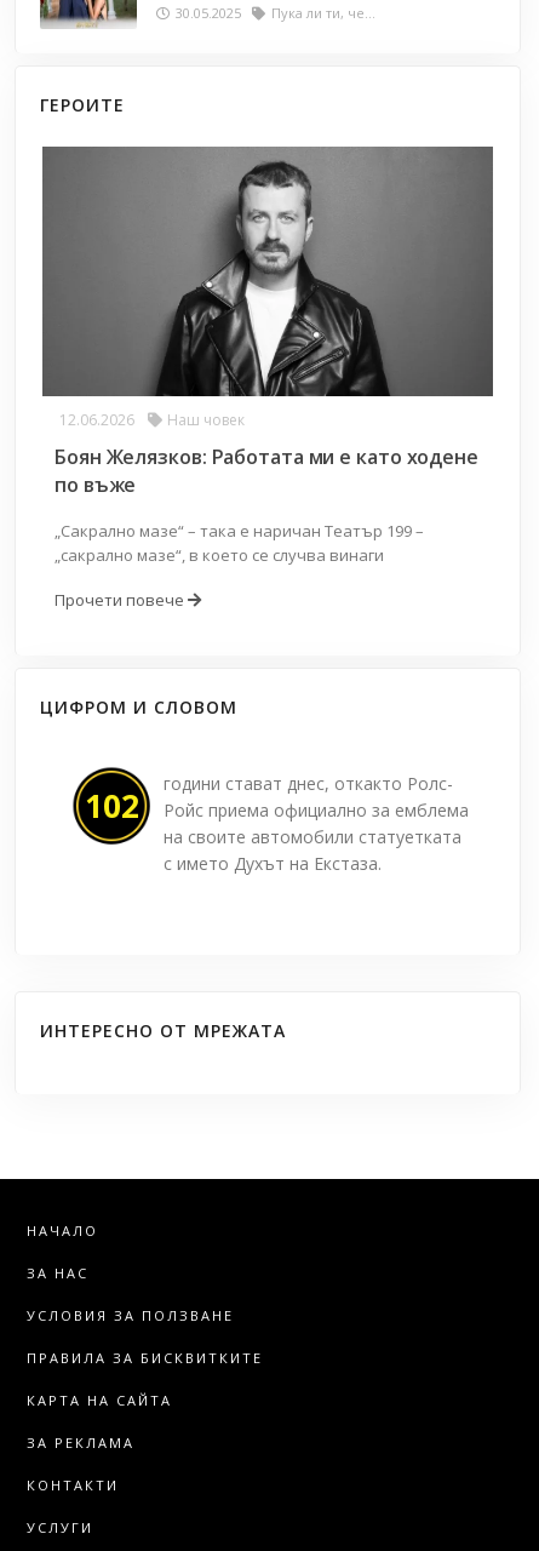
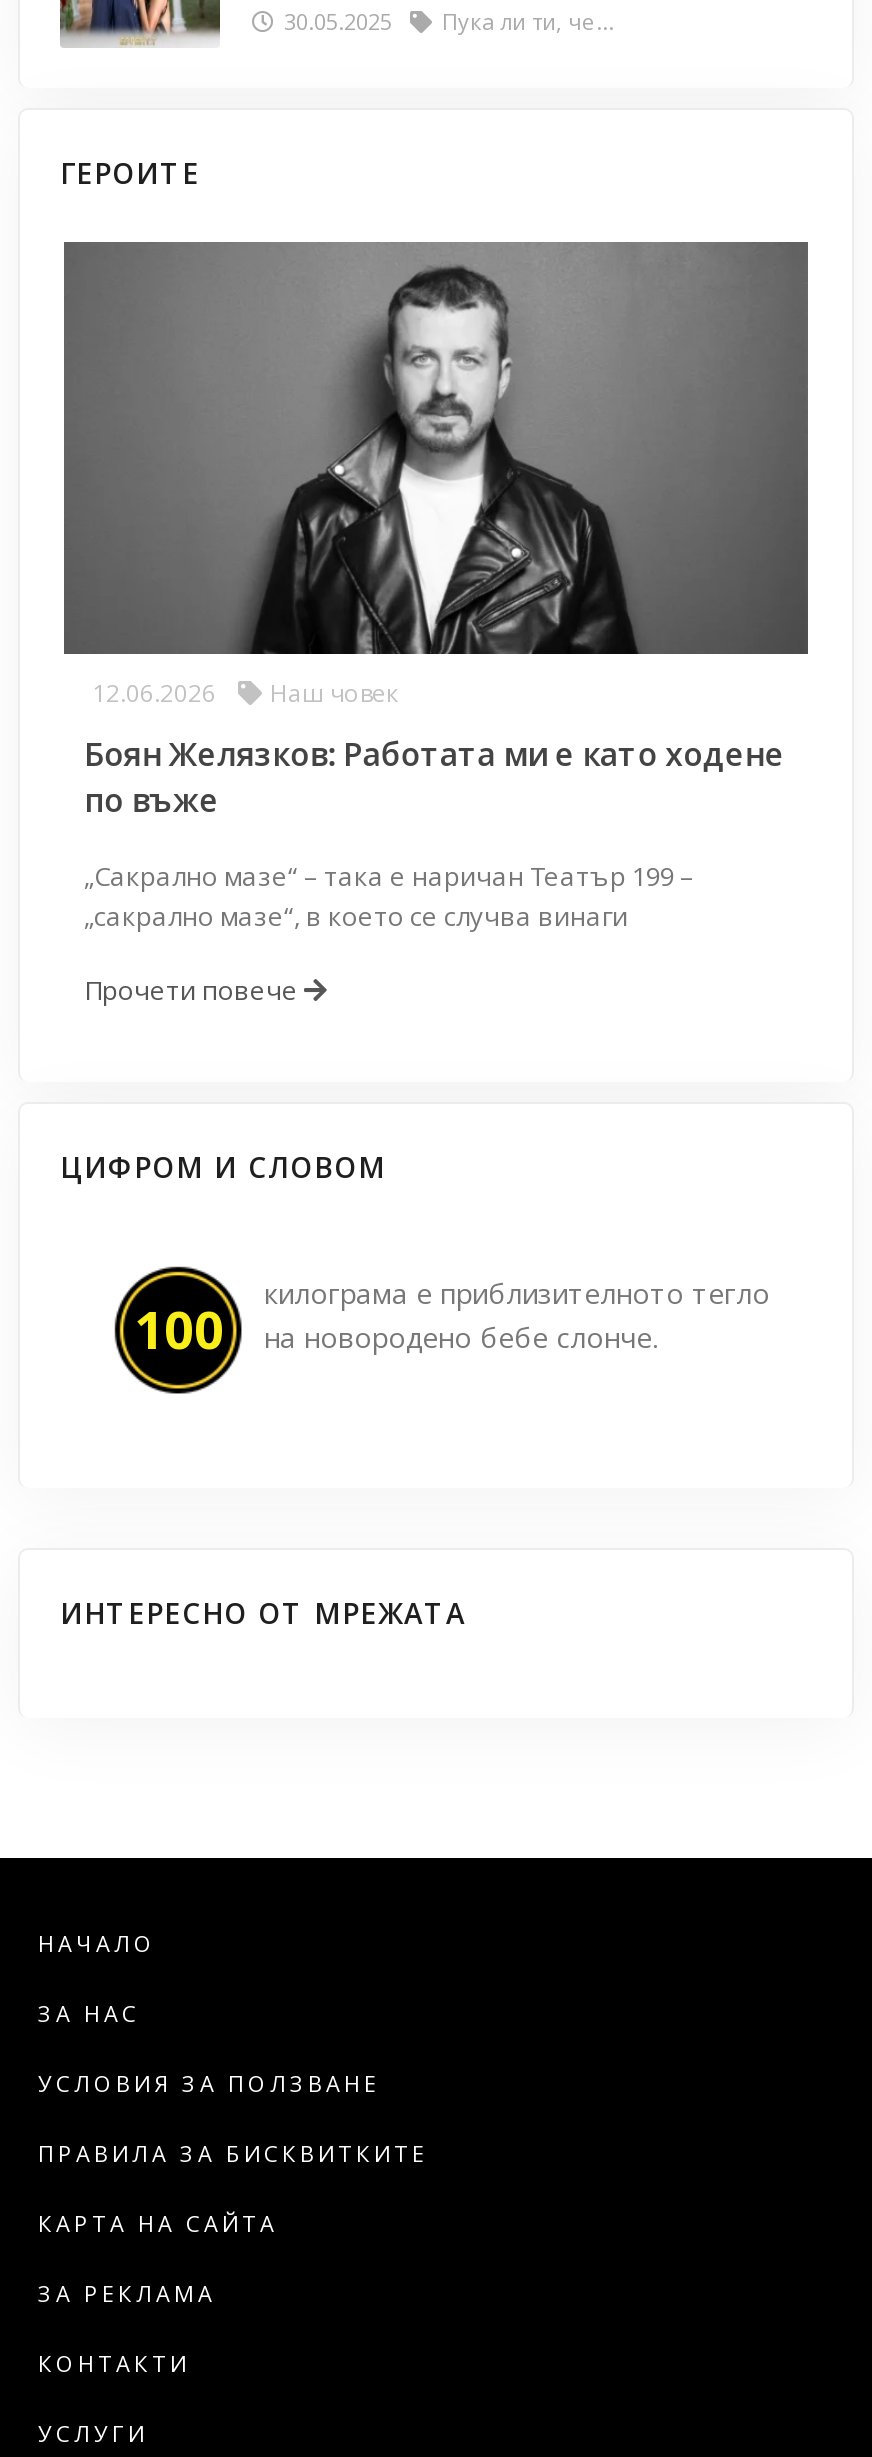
[164,771,469,874] години стават днес, откакто Ролс- | Ройс приема официално за емблема | на своите автомобили статуетката | с името Духът на Екстаза. -> [264,1273,770,1355] килограма е приблизителното тегло | на новородено бебе слонче.
[85,783,139,827] 102 -> [134,1293,224,1365] 100

